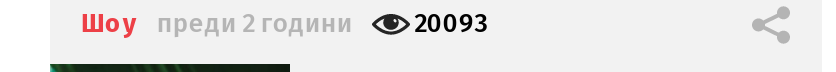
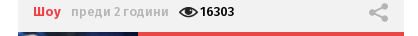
[415,9,487,39] 20093 -> [200,4,234,19] 16303

